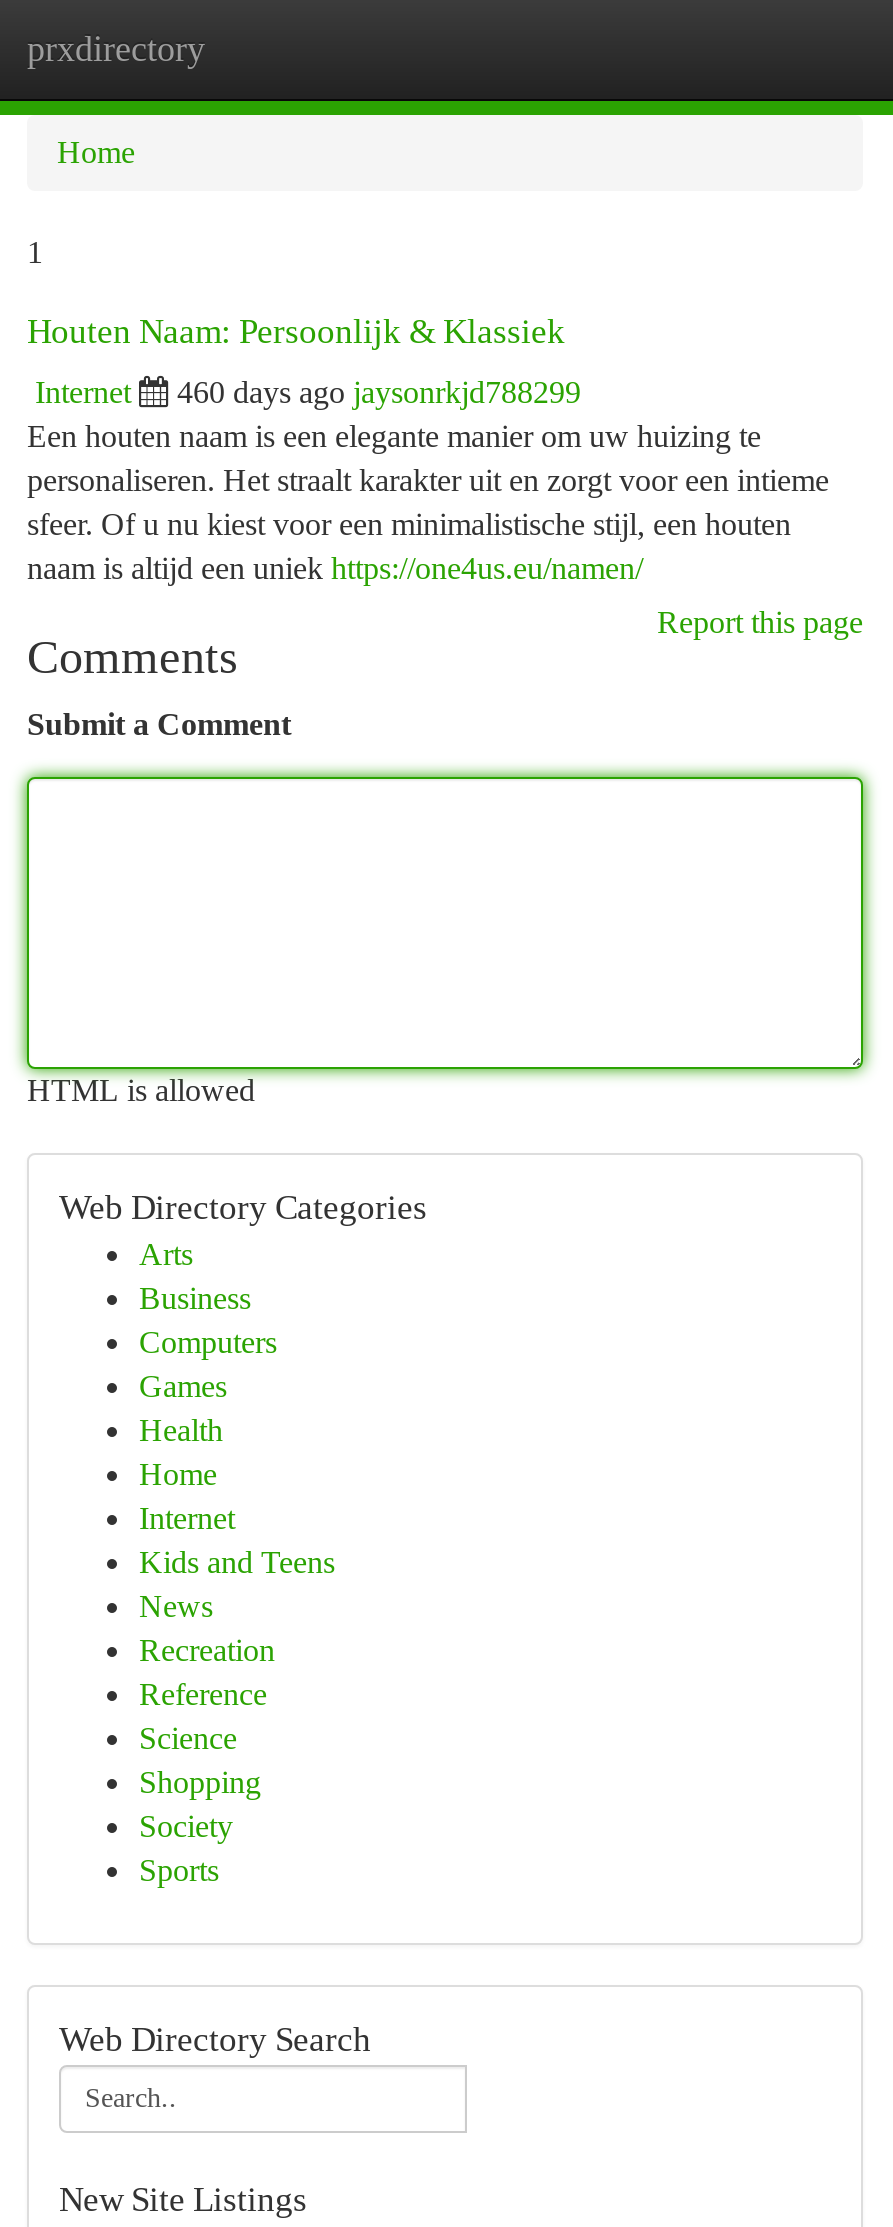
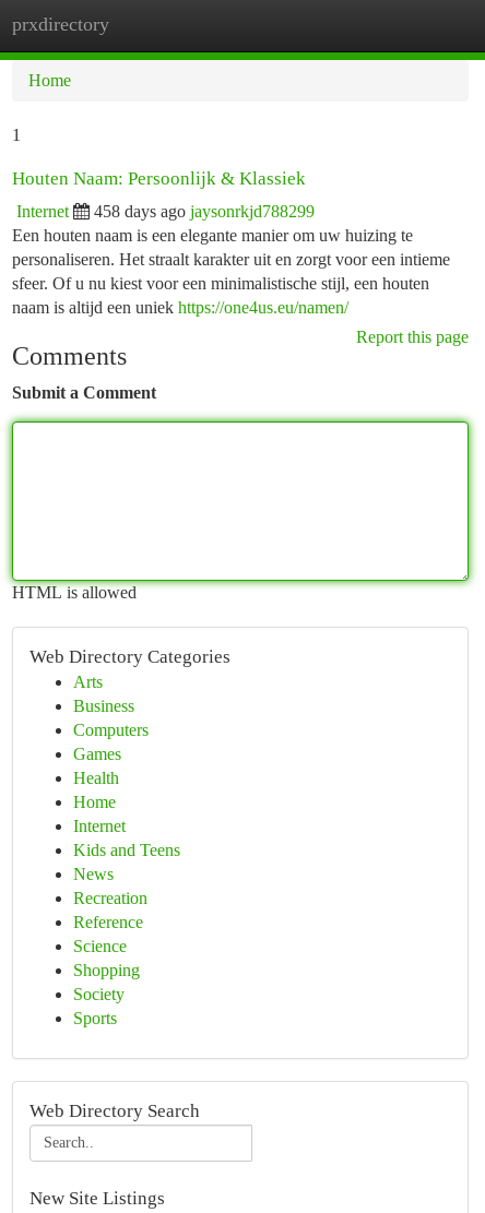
[177,375,581,409] 460 days ago jaysonrkjd788299 -> [94,202,315,221] 458 days ago jaysonrkjd788299

